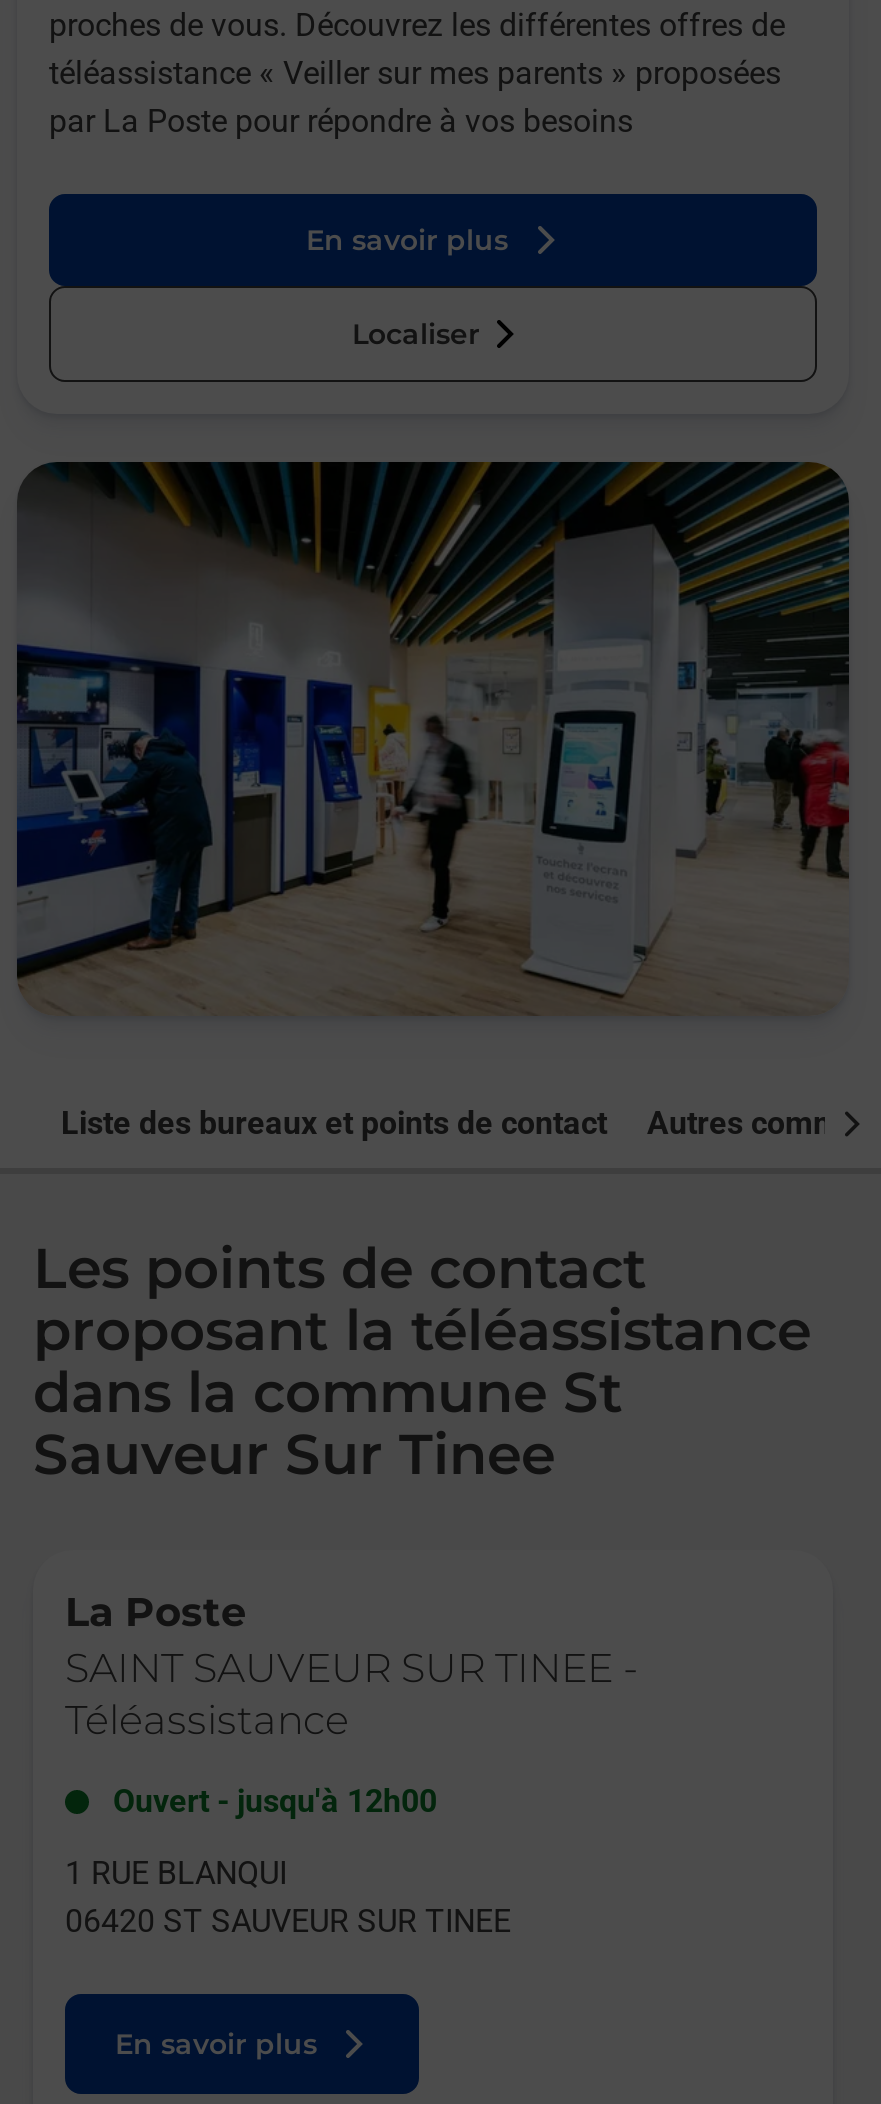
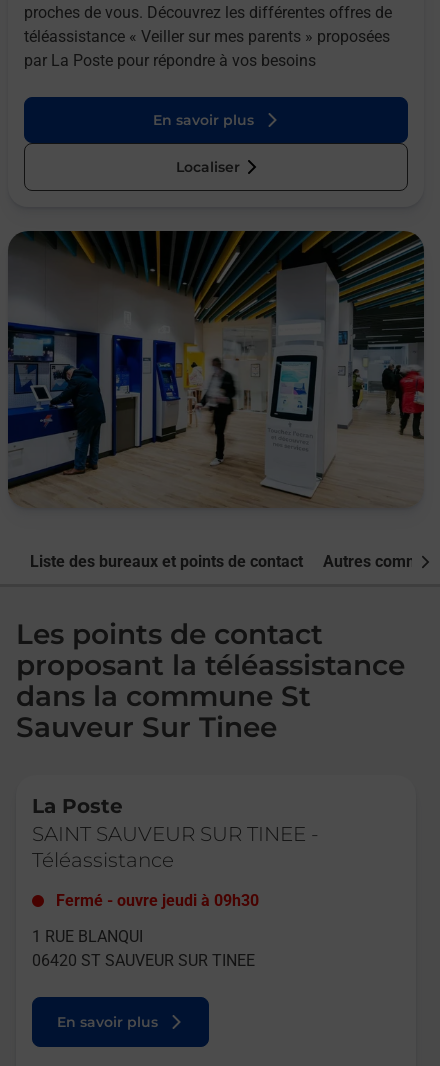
[113,1783,437,1821] Ouvert - jusqu'à 12h00 -> [56,891,259,910] Fermé - ouvre jeudi à 09h30

